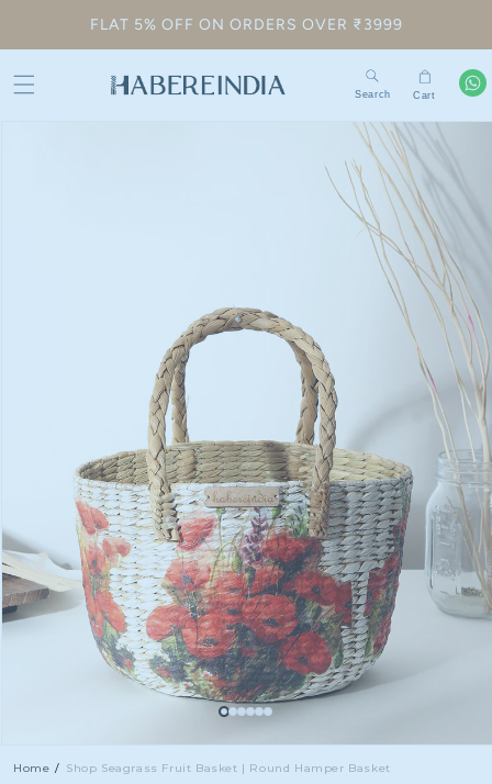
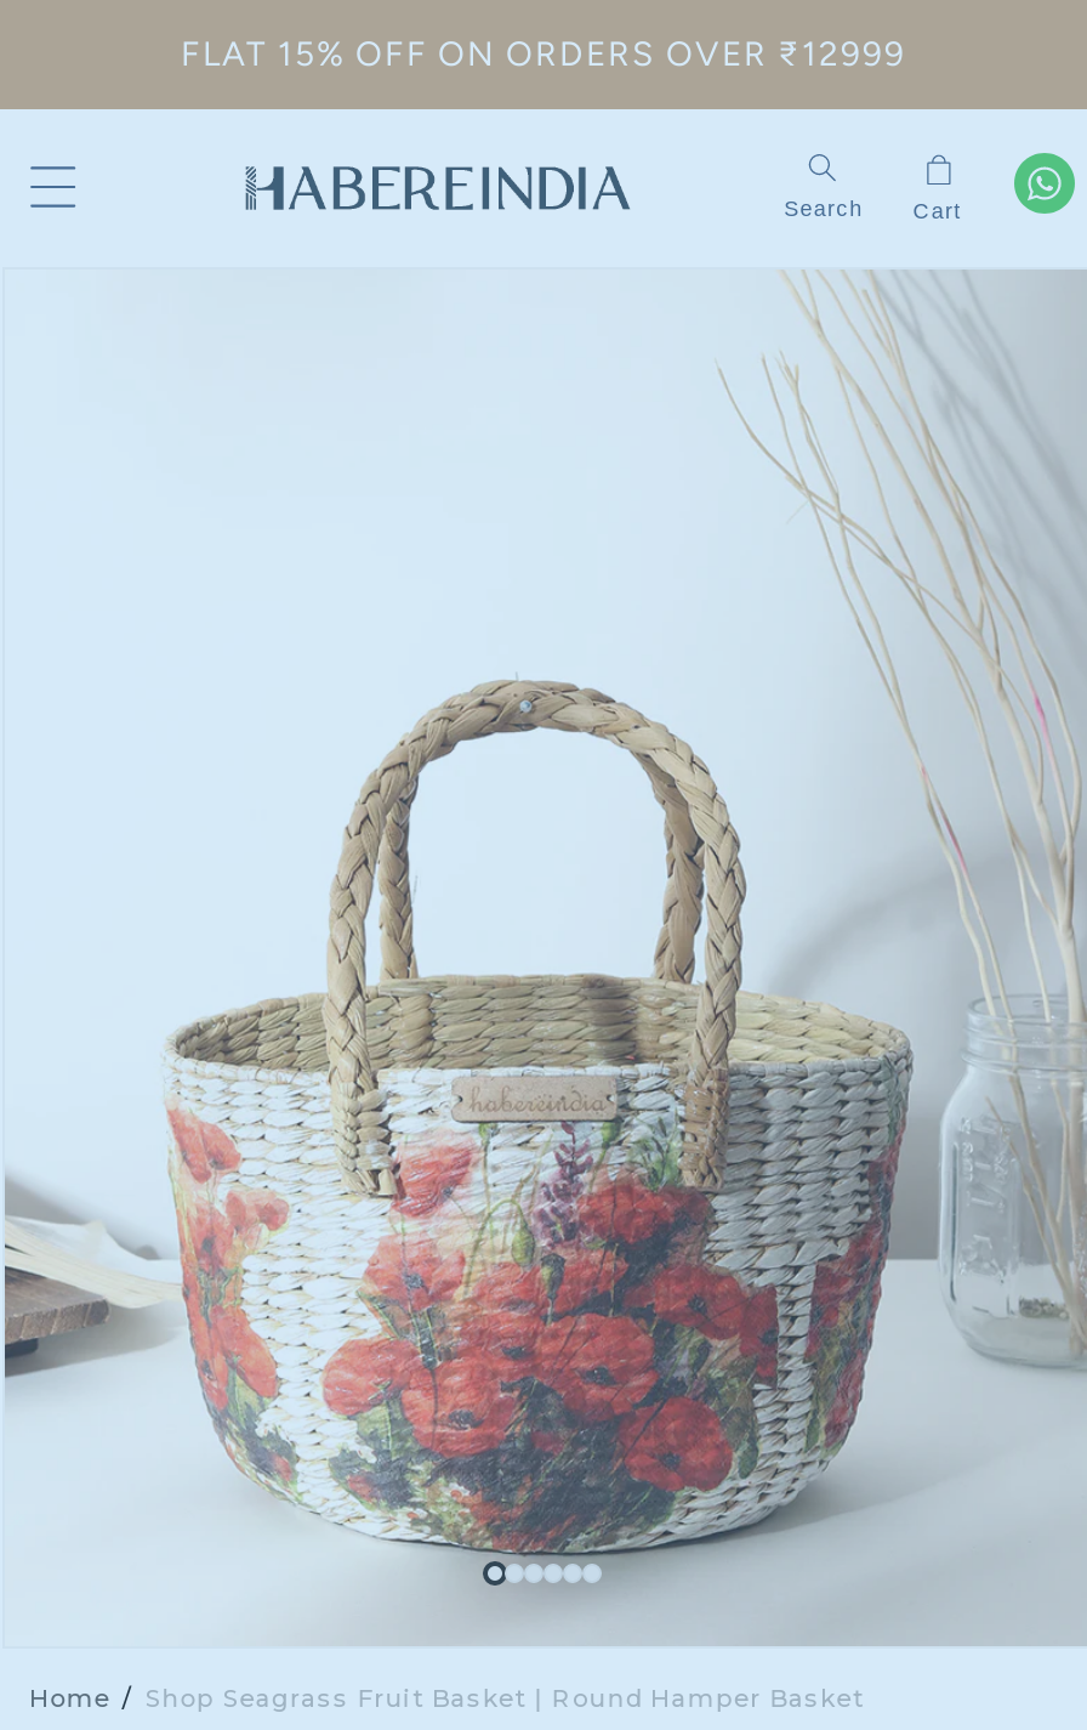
[90,15,402,34] FLAT 5% OFF ON ORDERS OVER ₹3999 -> [181,34,906,75] FLAT 15% OFF ON ORDERS OVER ₹12999

